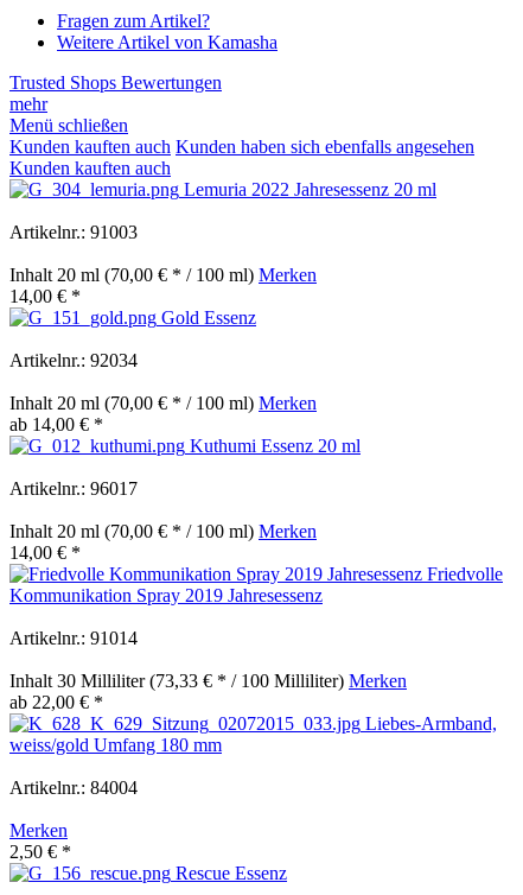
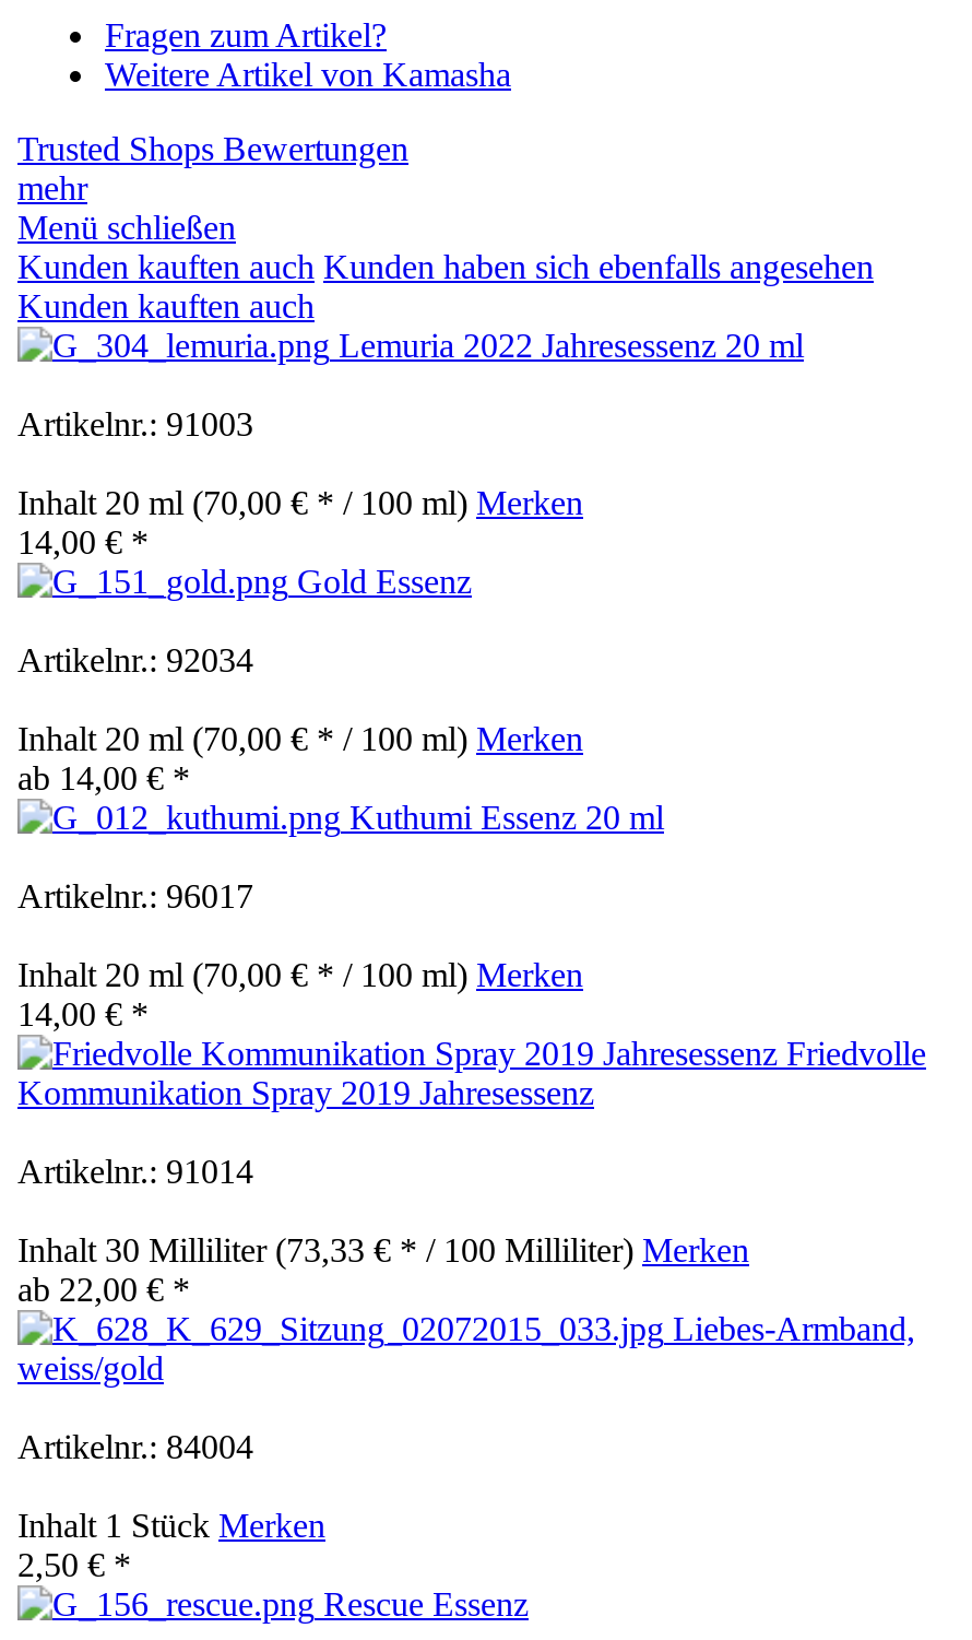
[9,735,222,755] weiss/gold Umfang 180 mm -> [17,1349,164,1386] weiss/gold
[9,820,68,840] Merken -> [17,1506,325,1543] Inhalt 1 Stück Merken

